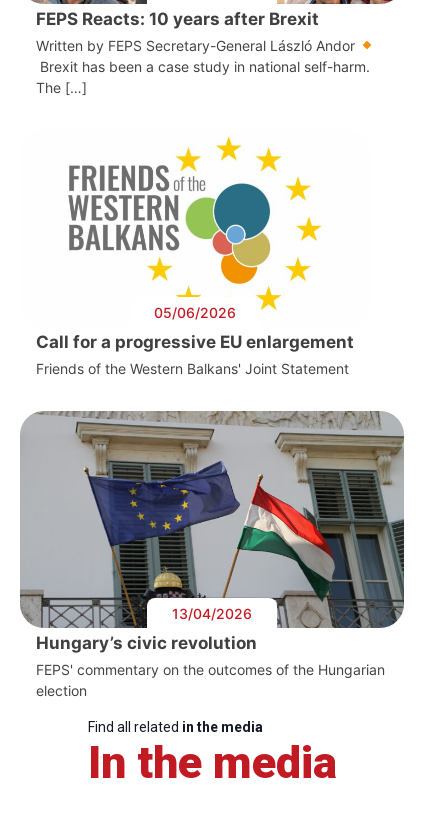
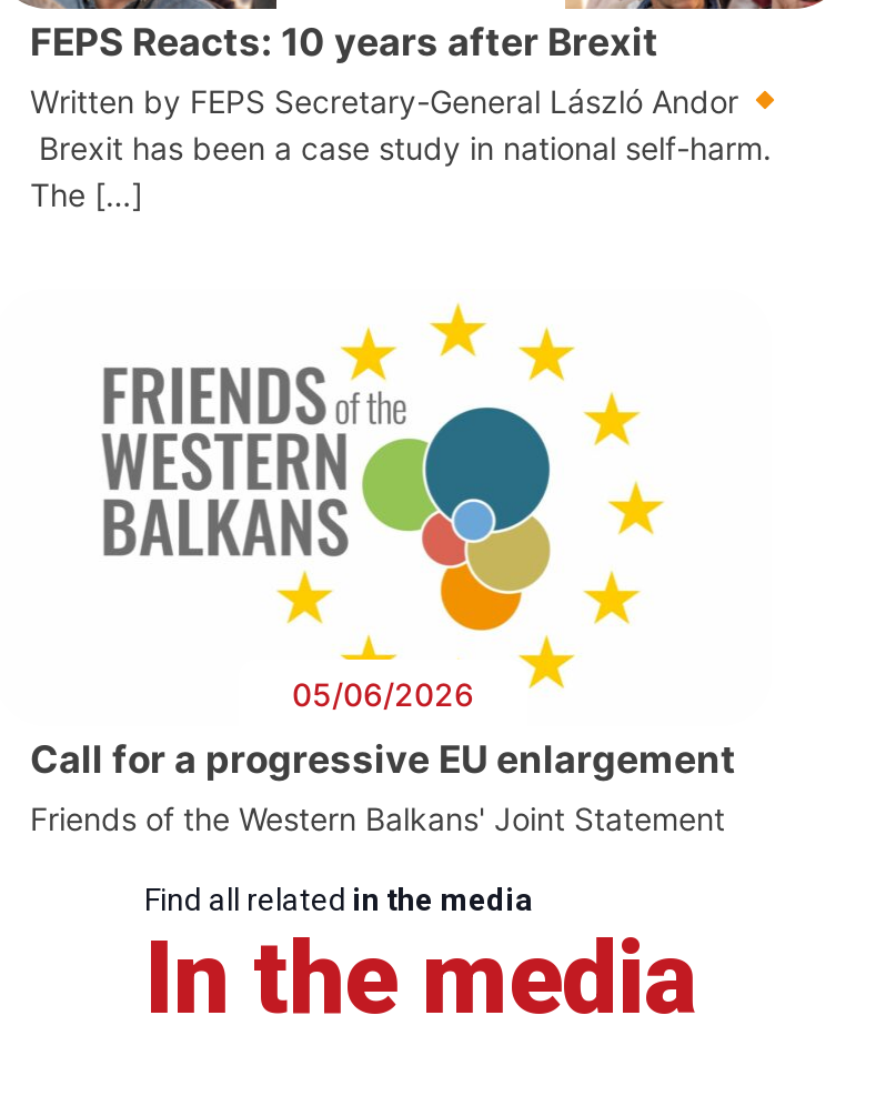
[19,410,405,699] [image] | 13/04/2026 | Hungary’s civic revolution | FEPS' commentary on the outcomes of the Hungarian | election -> none

